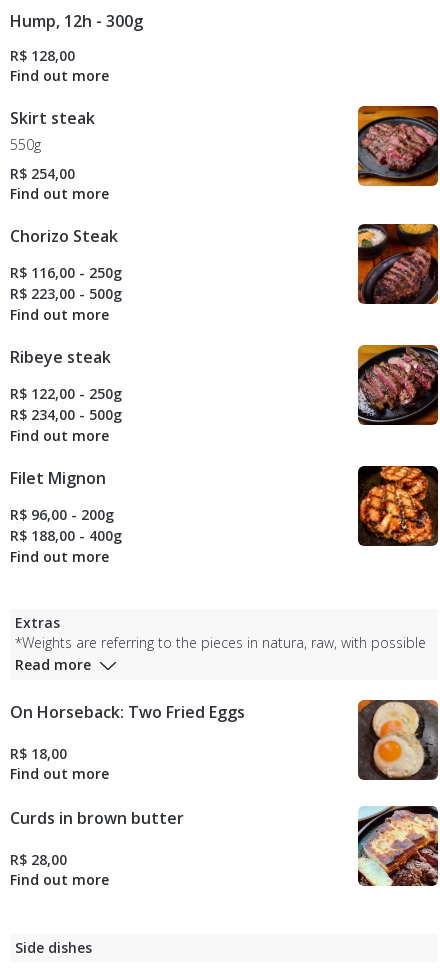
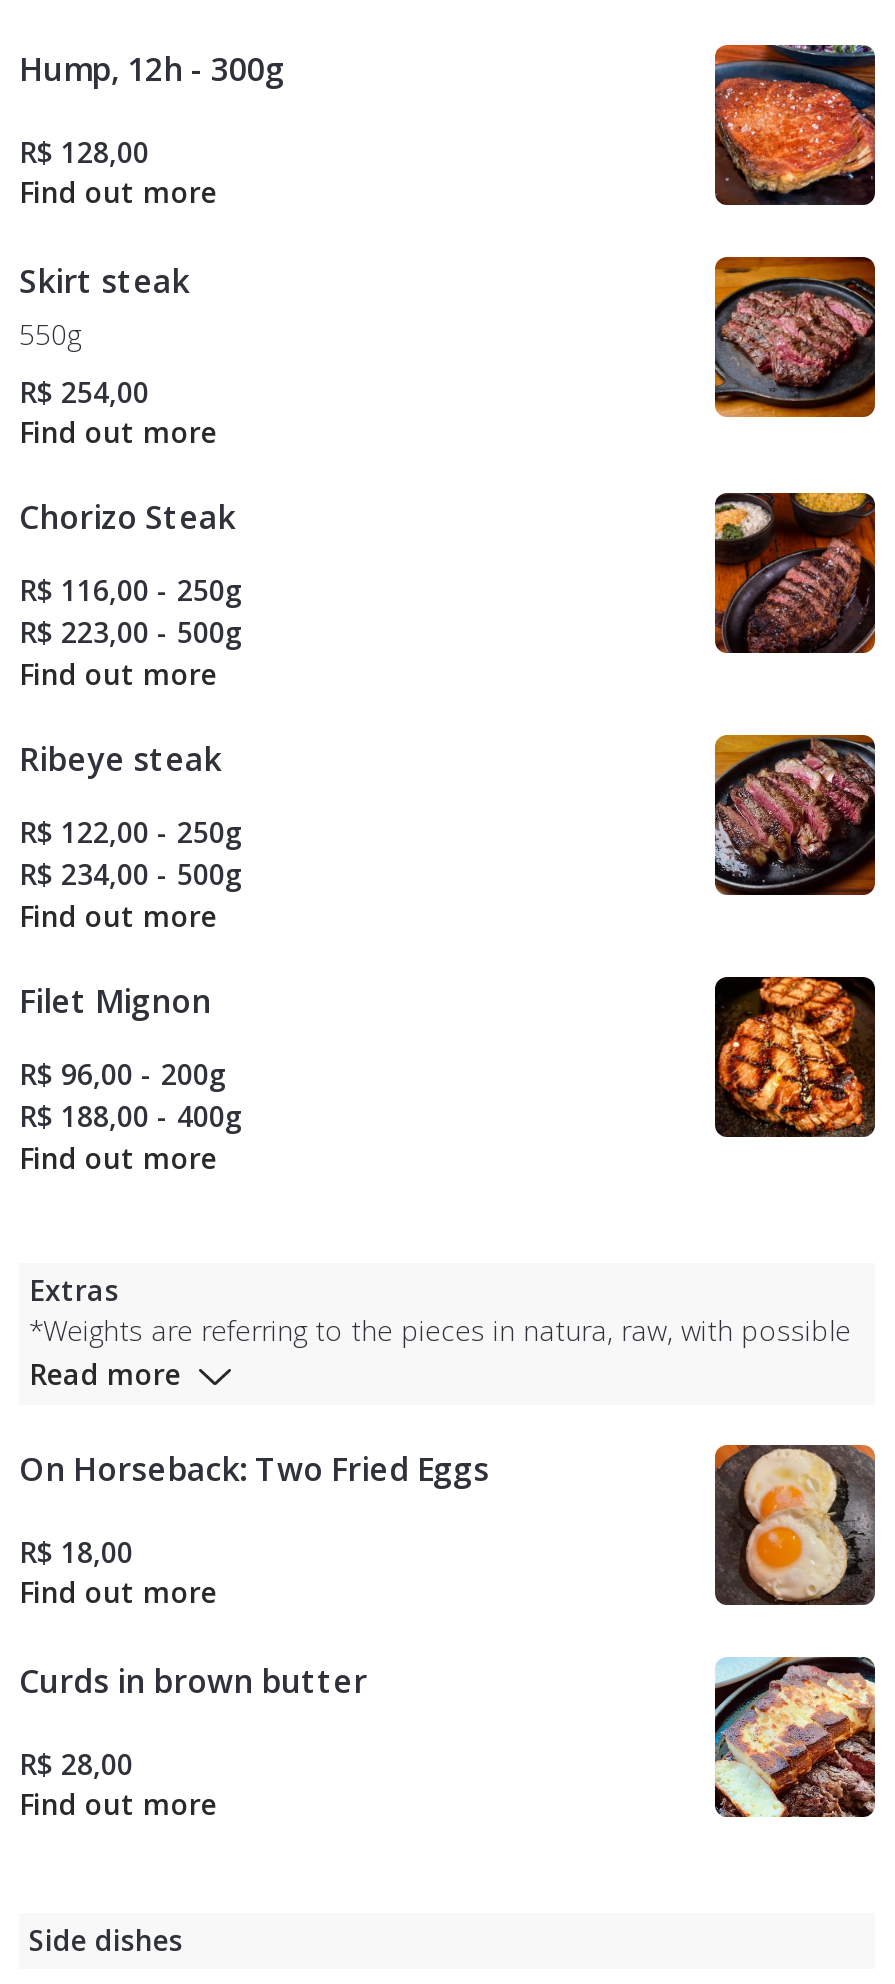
none -> [713,43,877,207] [image]

